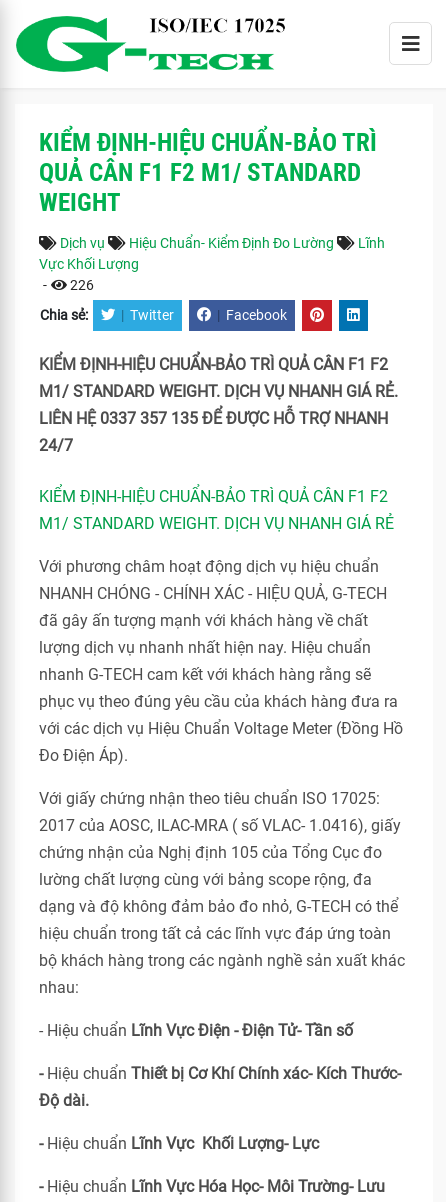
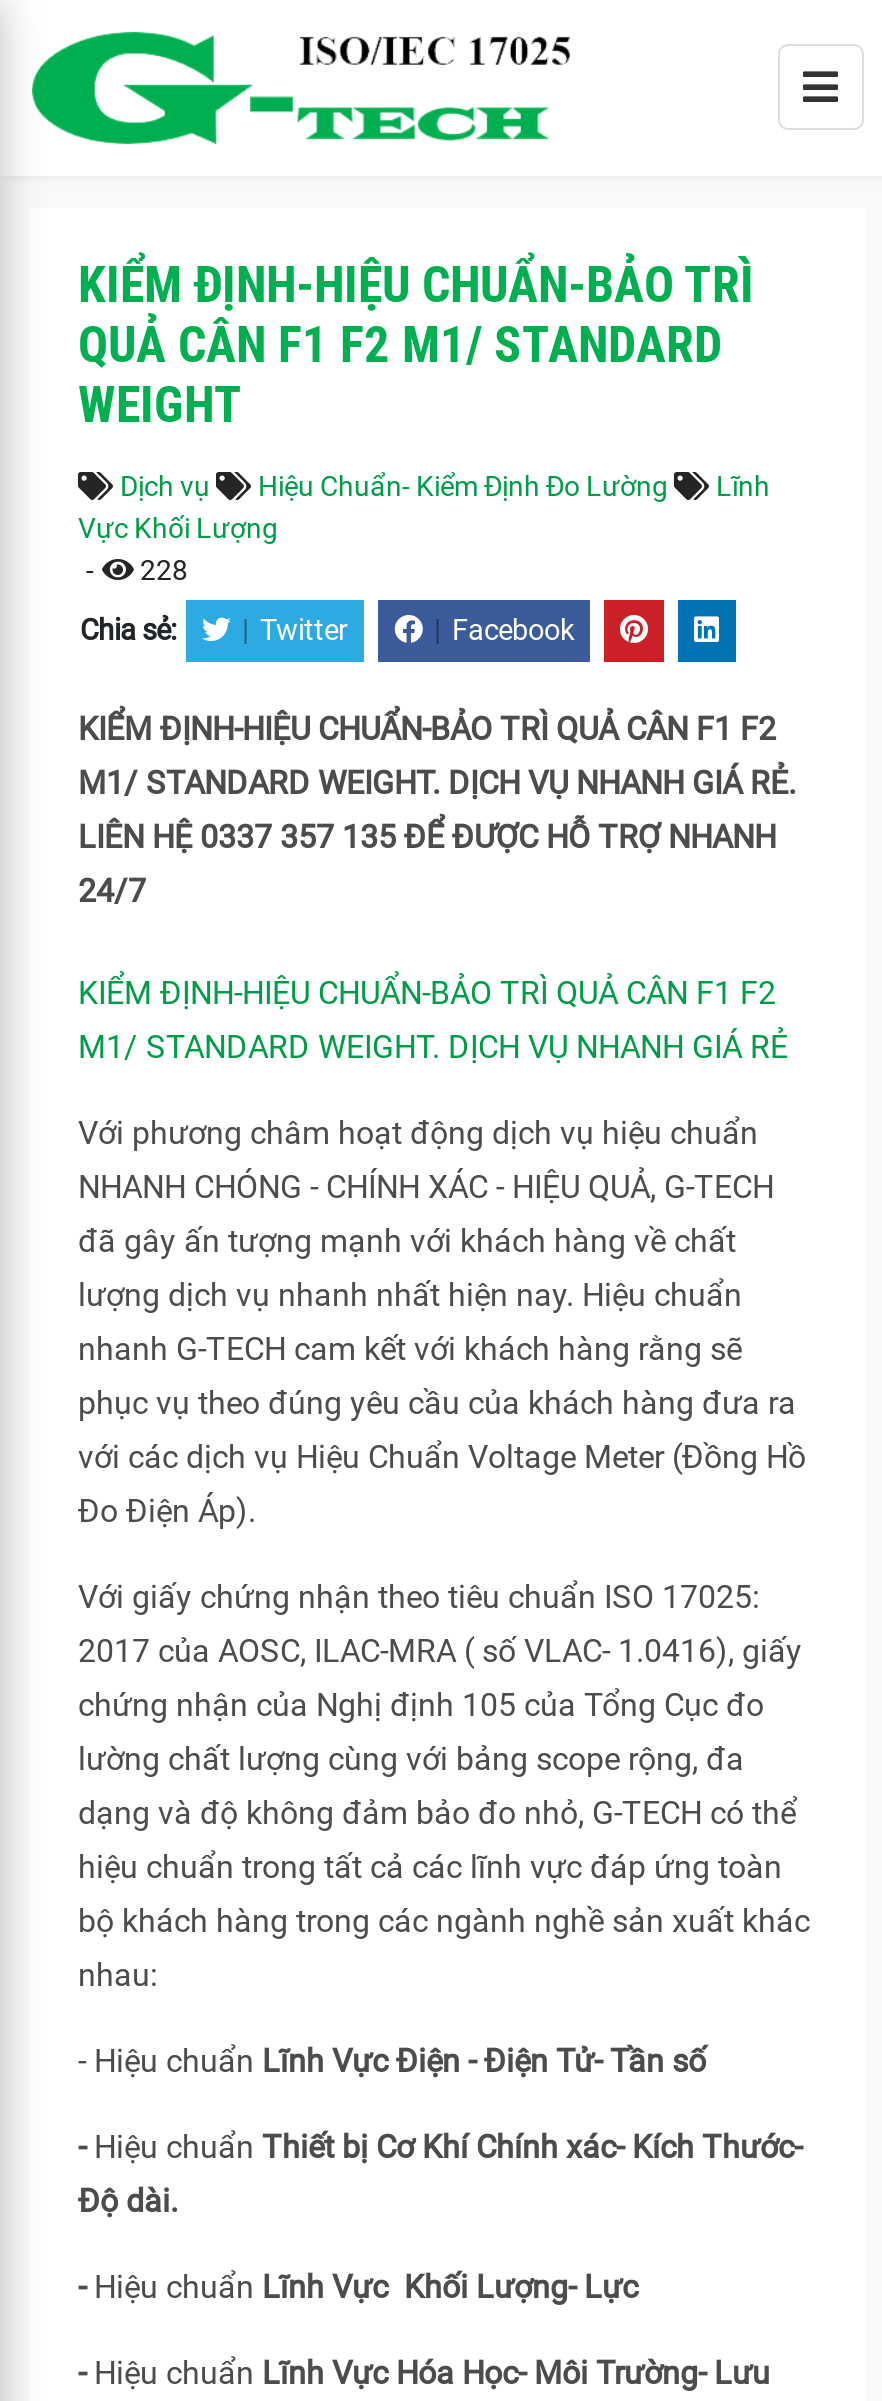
[67,277,94,293] 226 -> [134,554,188,586] 228

